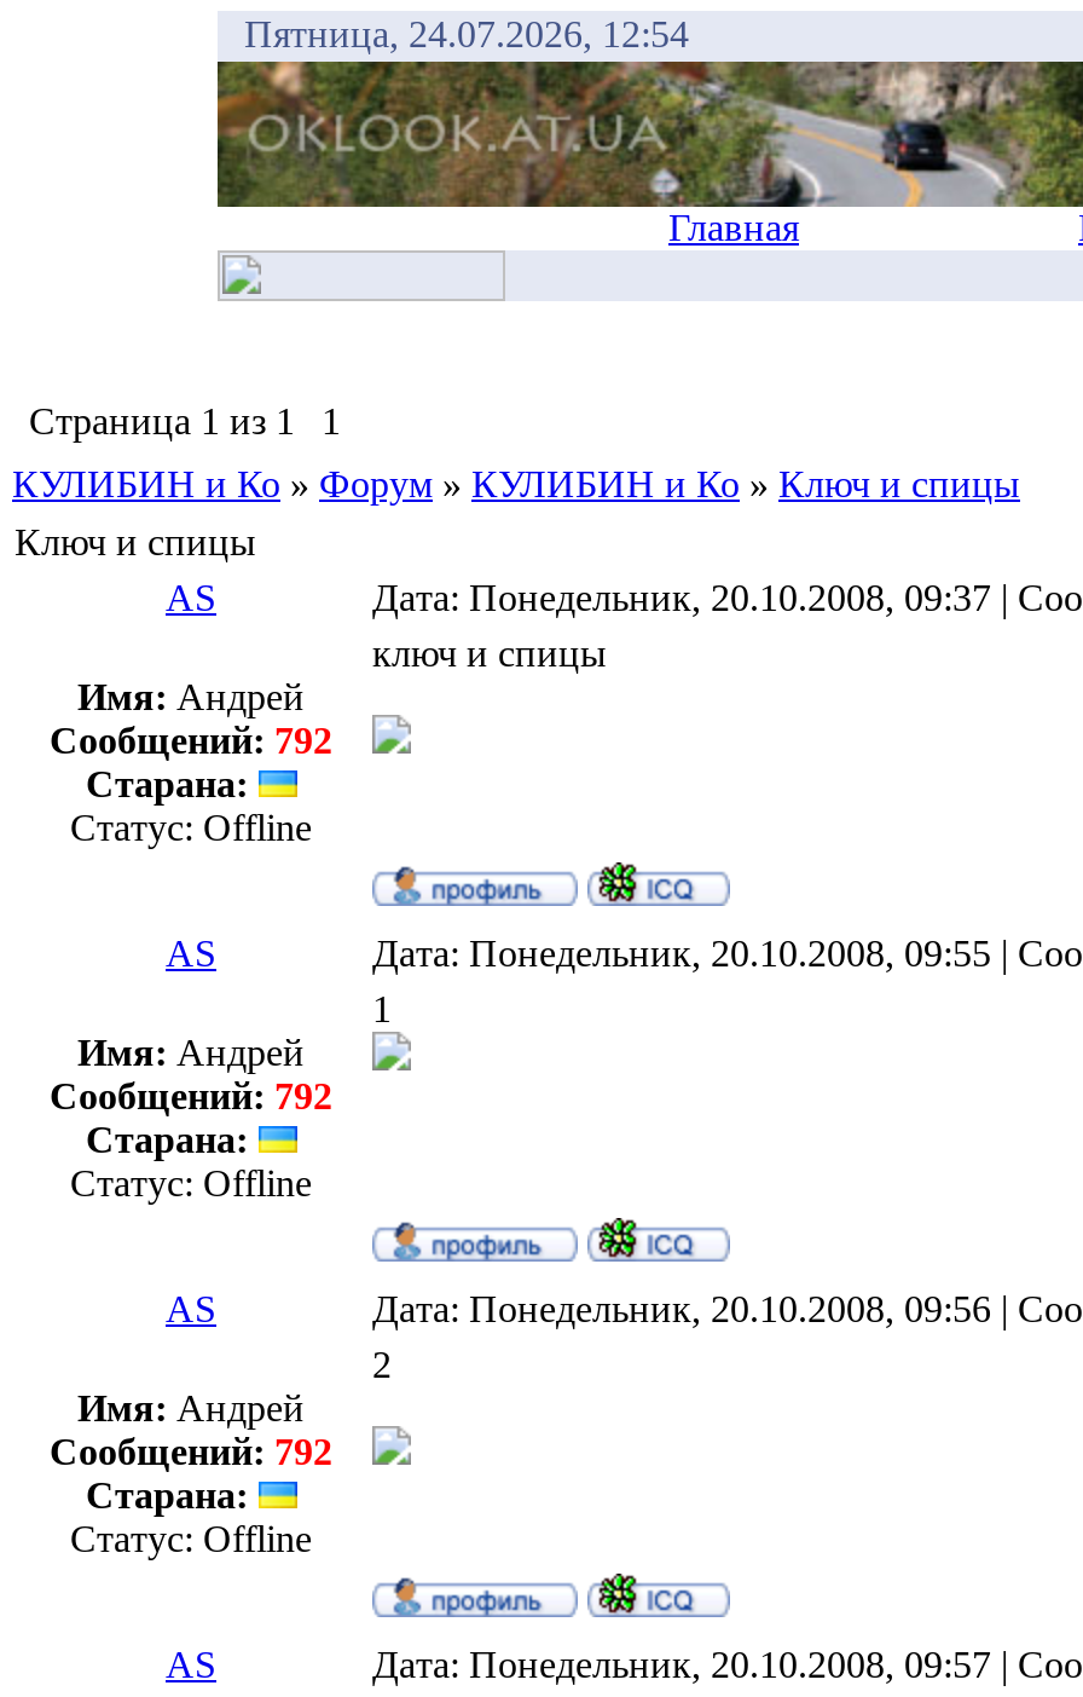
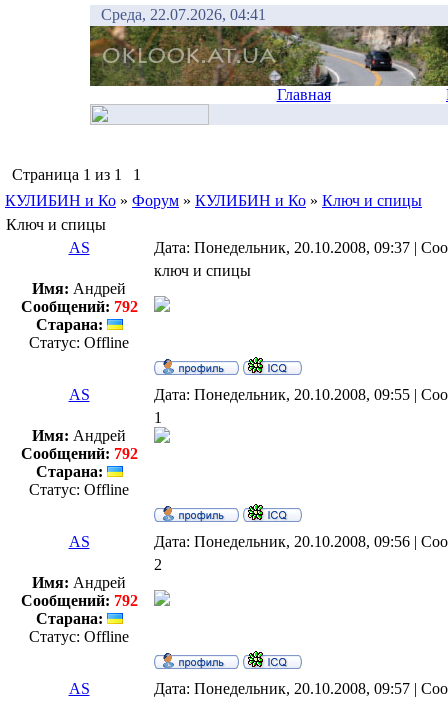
[244,13,689,54] Пятница, 24.07.2026, 12:54 -> [101,6,266,23] Среда, 22.07.2026, 04:41

